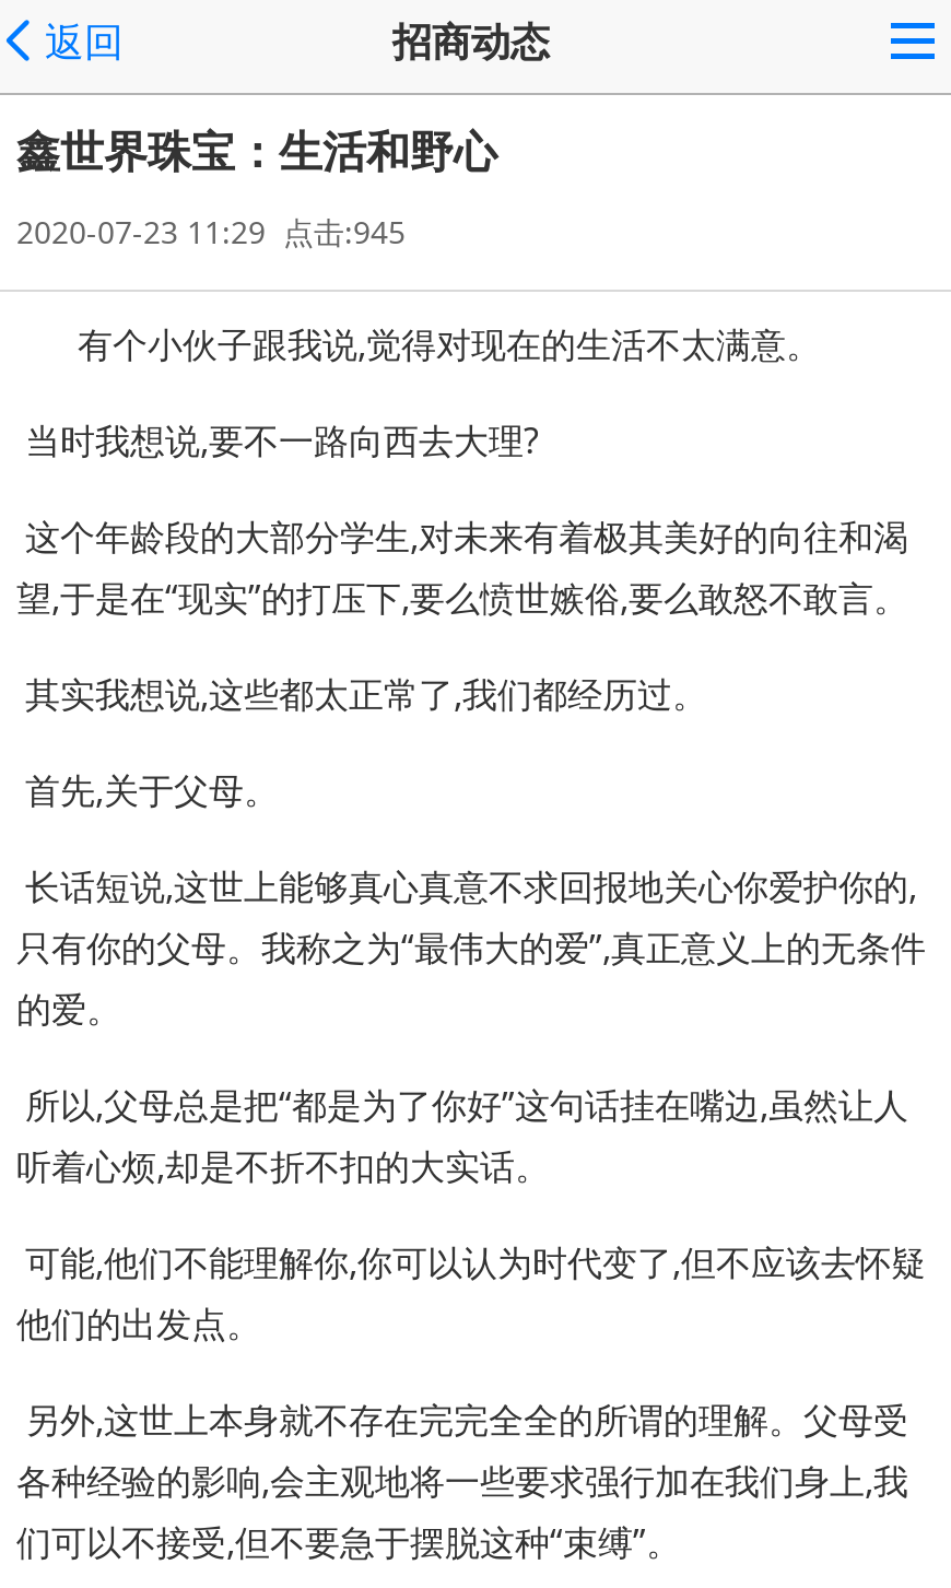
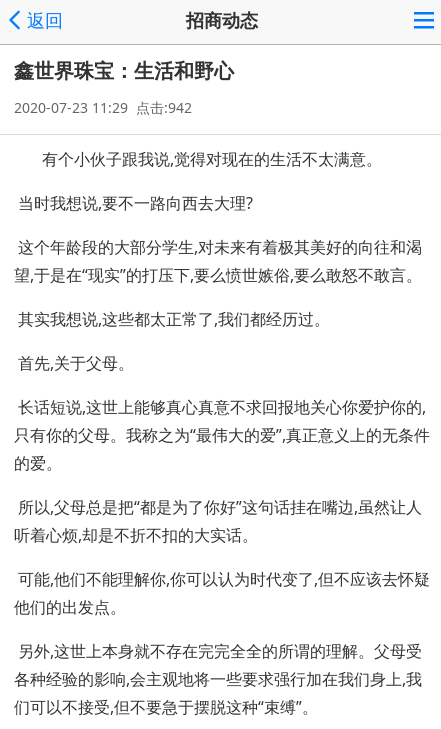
[16,211,406,252] 2020-07-23 11:29 点击:945 -> [14,98,192,117] 2020-07-23 11:29 点击:942

